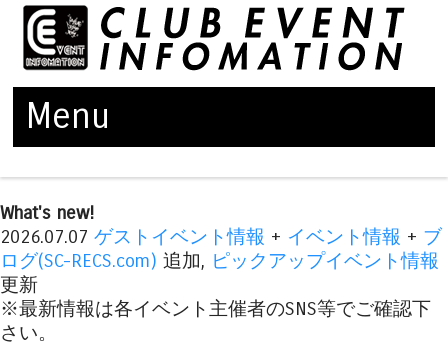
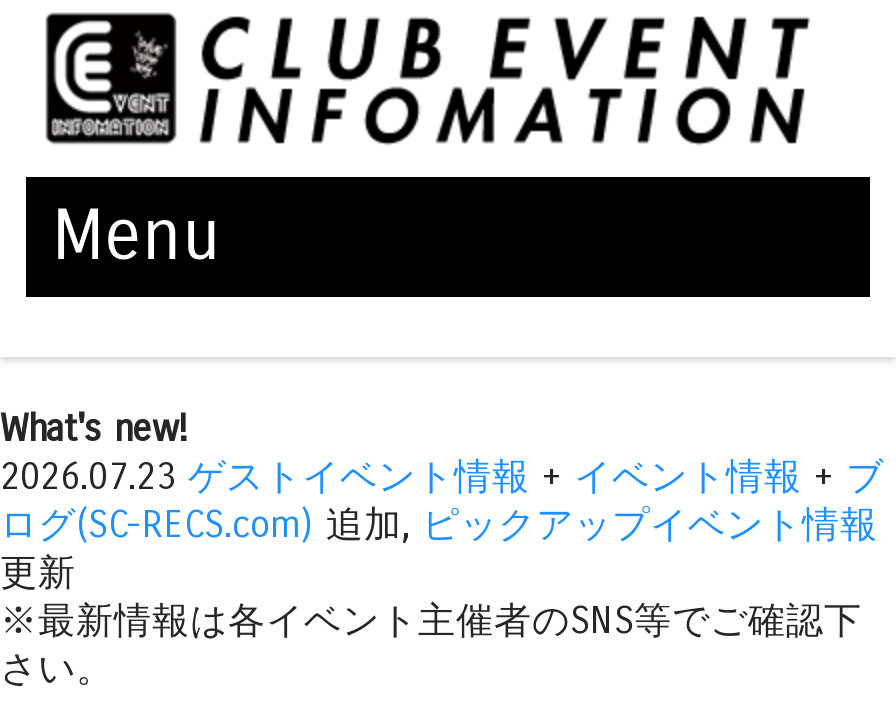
[0,226,442,248] 2026.07.07ゲストイベント情報+イベント情報+ブ -> [0,455,884,499] 2026.07.23ゲストイベント情報+イベント情報+ブ

